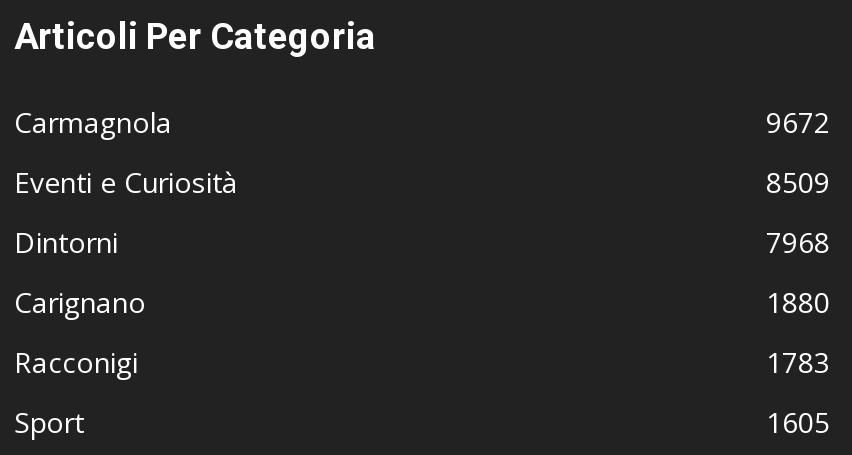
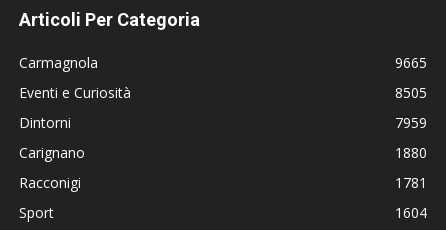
[766,103,830,141] 9672 -> [395,53,427,72] 9665
[766,163,830,201] 8509 -> [395,83,427,102] 8505
[766,223,830,261] 7968 -> [395,113,427,132] 7959
[766,343,830,381] 1783 -> [395,173,427,192] 1781
[766,403,830,441] 1605 -> [395,203,427,222] 1604

